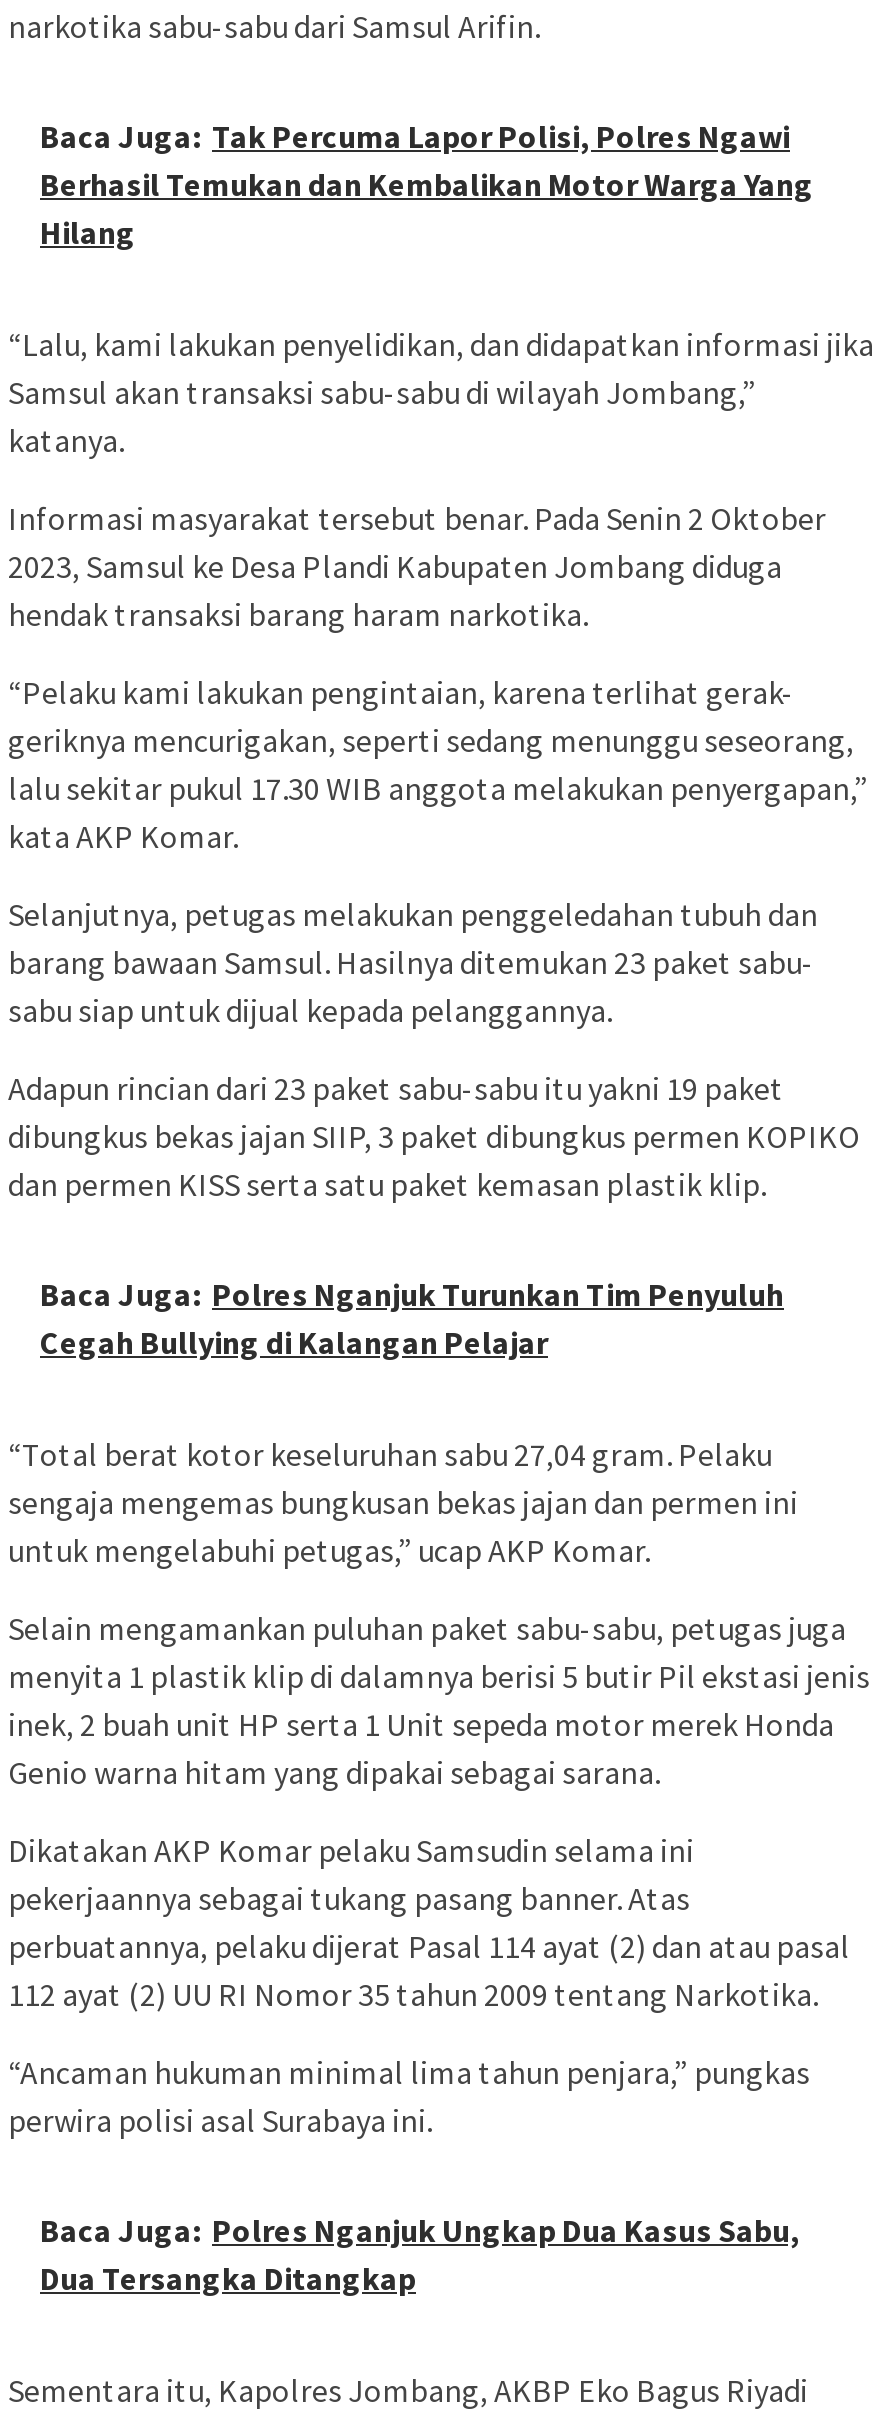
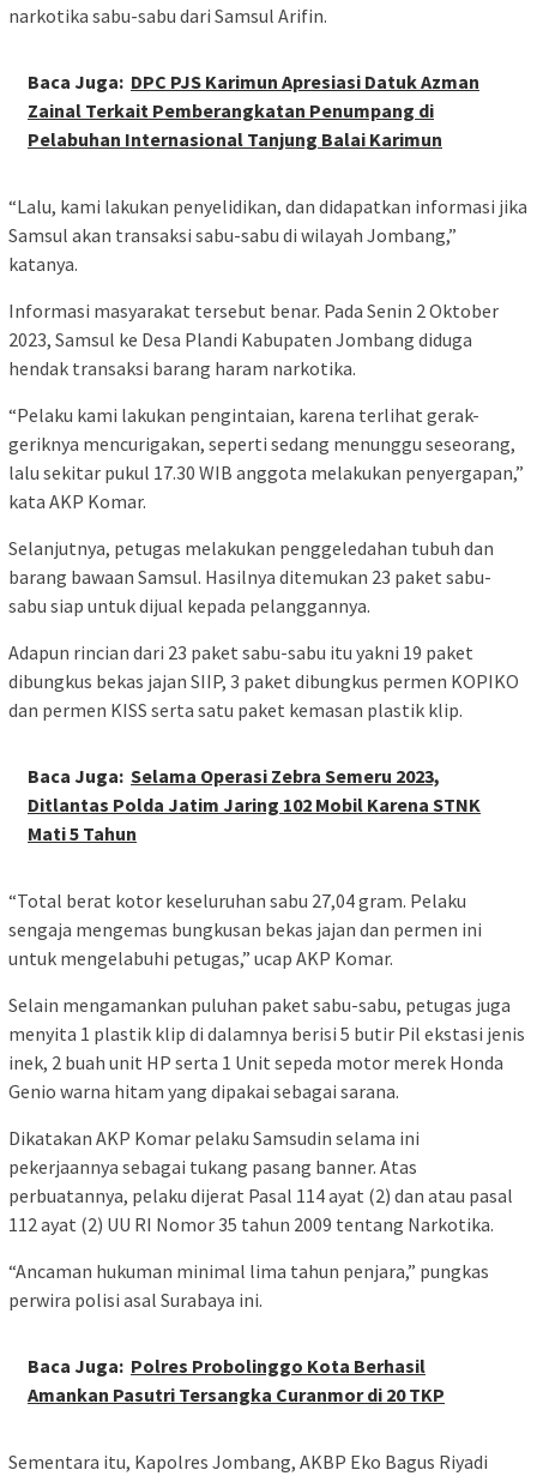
[40,115,814,251] Baca Juga: Tak Percuma Lapor Polisi, Polres Ngawi | Berhasil Temukan dan Kembalikan Motor Warga Yang | Hilang -> [28,69,479,151] Baca Juga: DPC PJS Karimun Apresiasi Datuk Azman | Zainal Terkait Pemberangkatan Penumpang di | Pelabuhan Internasional Tanjung Balai Karimun
[40,1273,784,1361] Baca Juga: Polres Nganjuk Turunkan Tim Penyuluh | Cegah Bullying di Kalangan Pelajar -> [28,763,481,845] Baca Juga: Selama Operasi Zebra Semeru 2023, | Ditlantas Polda Jatim Jaring 102 Mobil Karena STNK | Mati 5 Tahun
[40,2209,800,2297] Baca Juga: Polres Nganjuk Ungkap Dua Kasus Sabu, | Dua Tersangka Ditangkap -> [28,1353,445,1406] Baca Juga: Polres Probolinggo Kota Berhasil | Amankan Pasutri Tersangka Curanmor di 20 TKP

